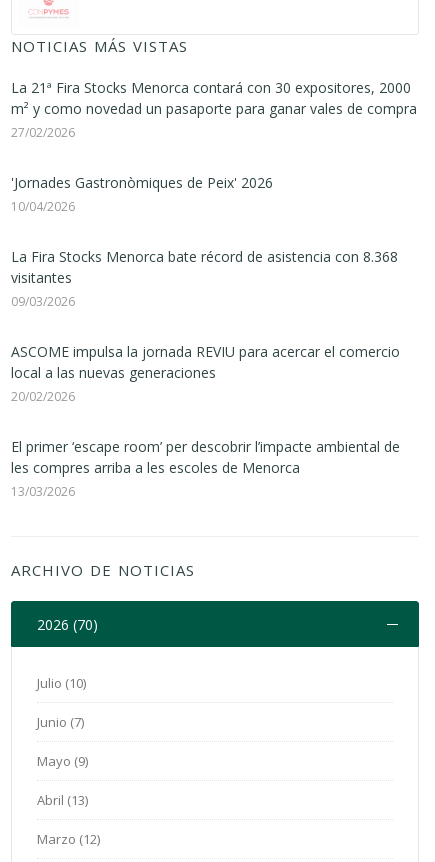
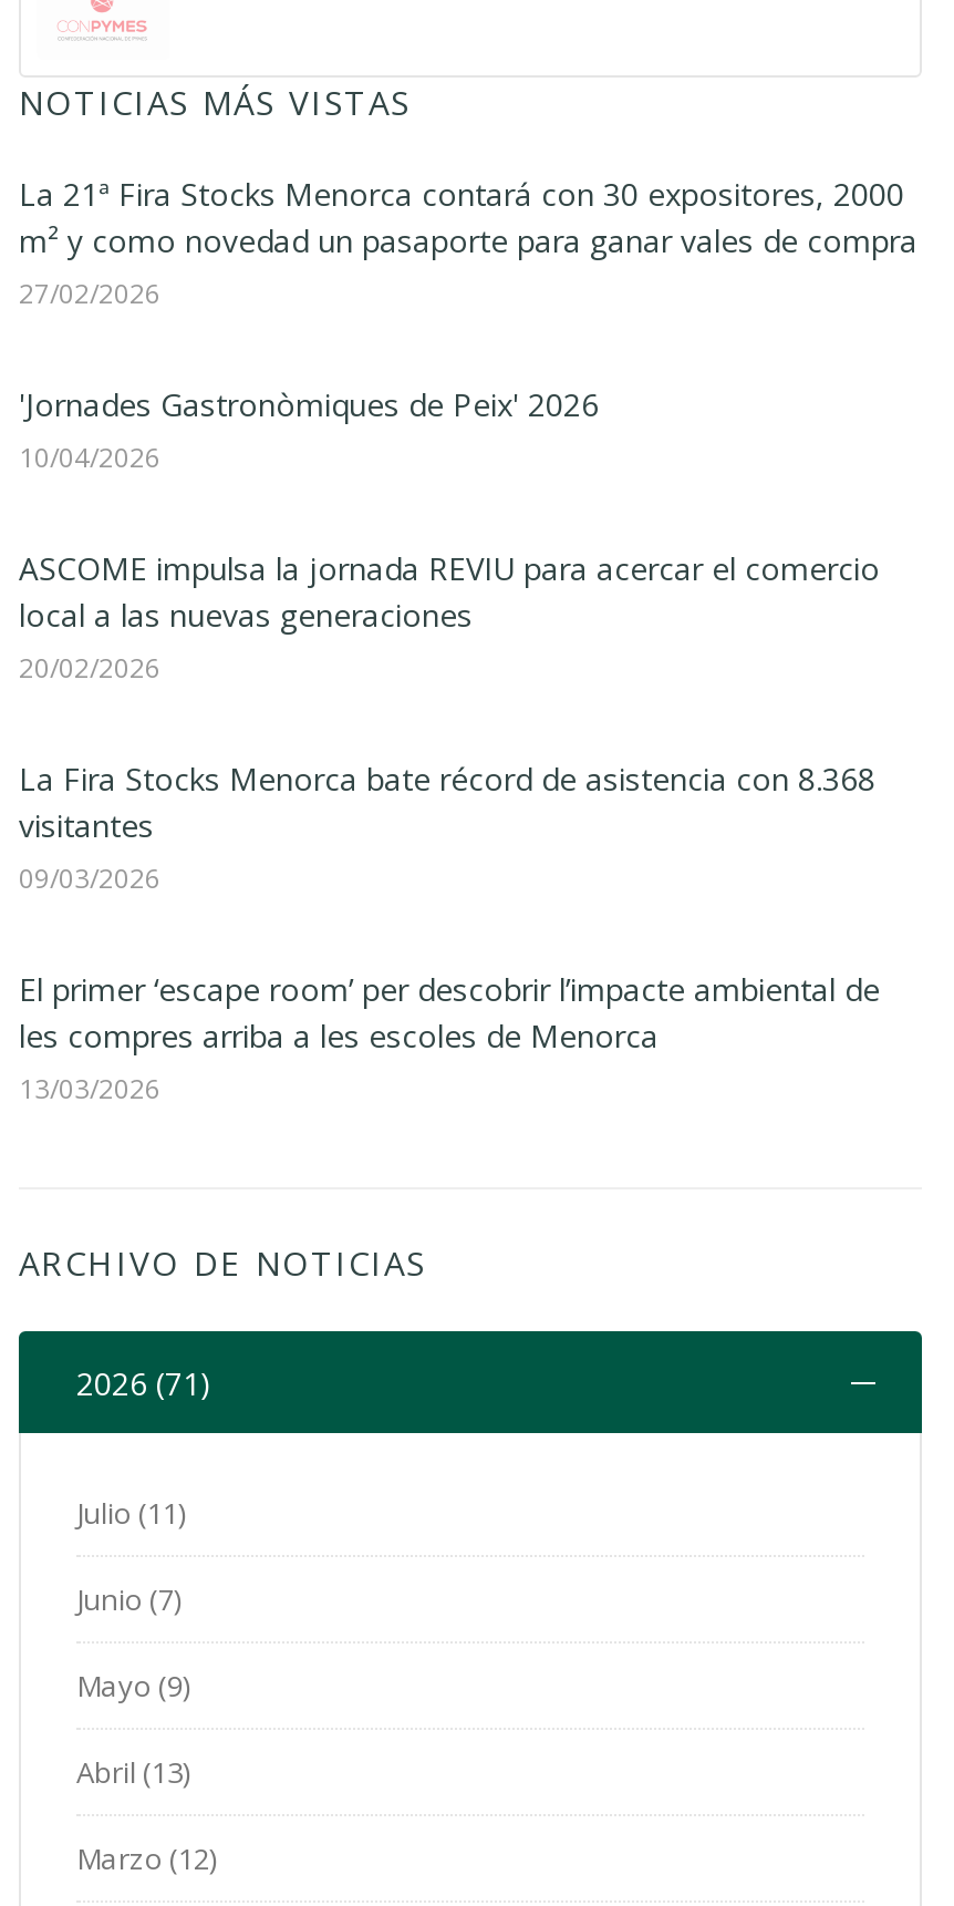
moved [11,247,398,310] -> [19,758,875,897]: La Fira Stocks Menorca bate récord de asistencia con 8.368 | visitantes | 09/03/2026
moved [11,342,400,405] -> [19,547,880,687]: ASCOME impulsa la jornada REVIU para acercar el comercio | local a las nuevas generaciones | 20/02/2026
[37,615,98,634] 2026 (70) -> [76,1362,211,1404] 2026 (71)
[37,674,86,692] Julio (10) -> [76,1493,185,1533] Julio (11)

